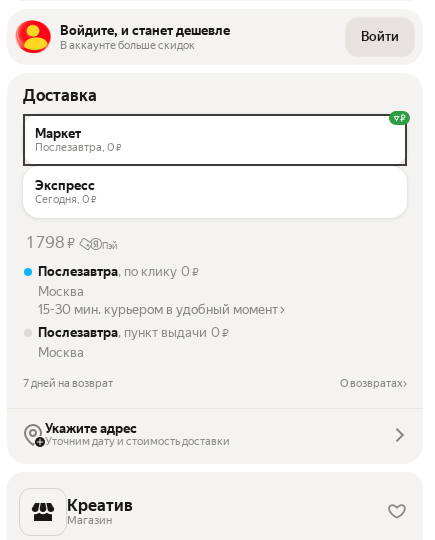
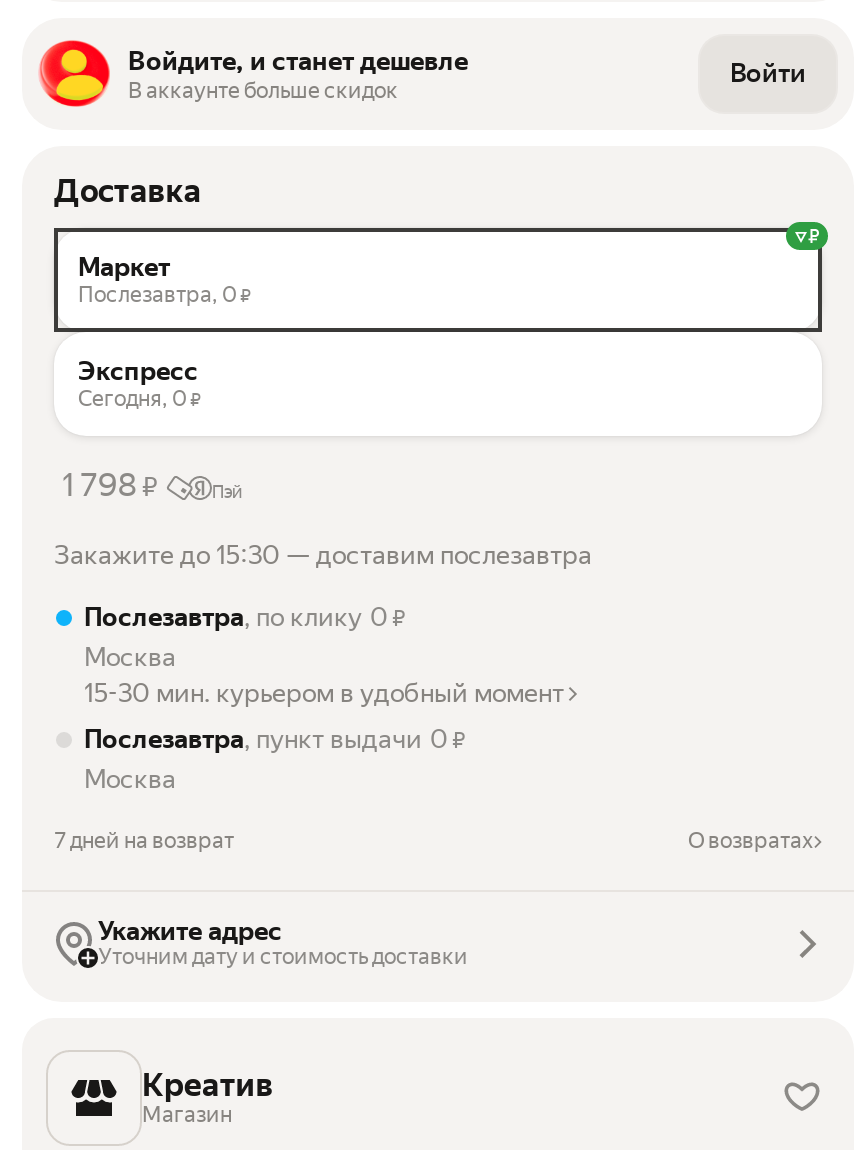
none -> [54,540,592,570] Закажите до 15:30 — доставим послезавтра

